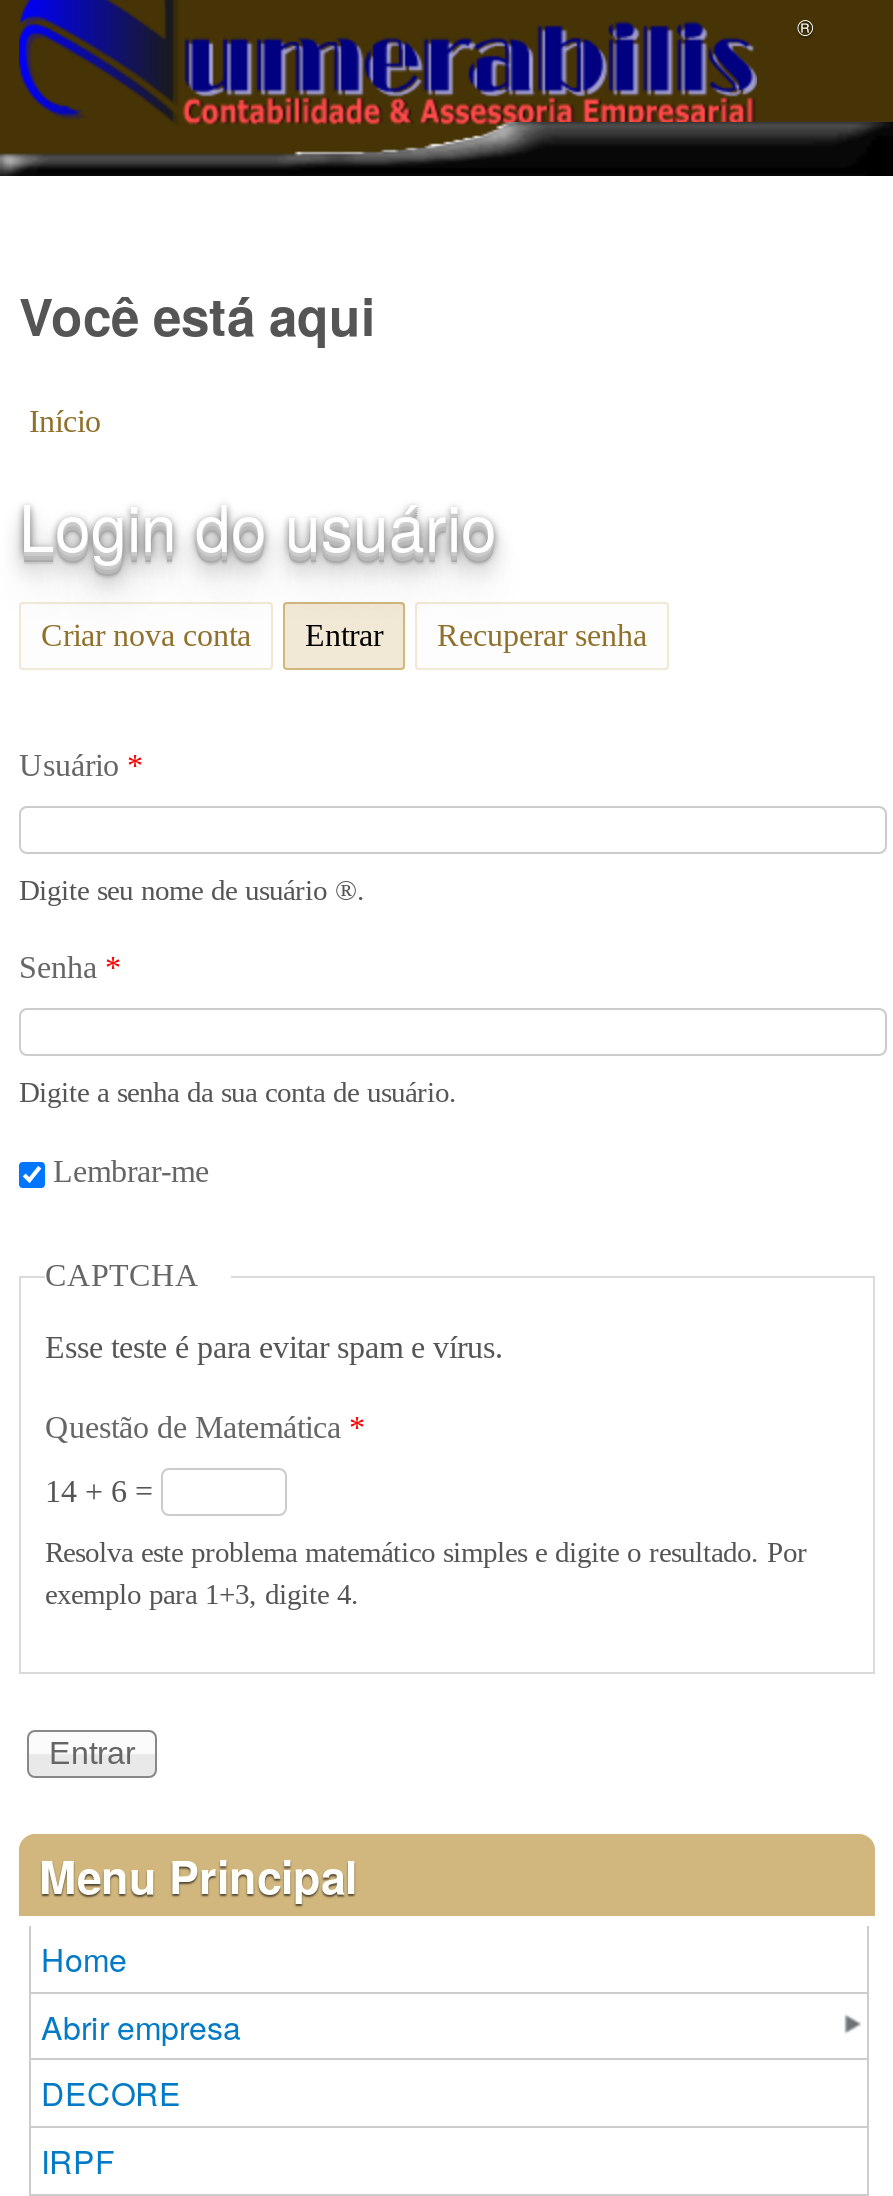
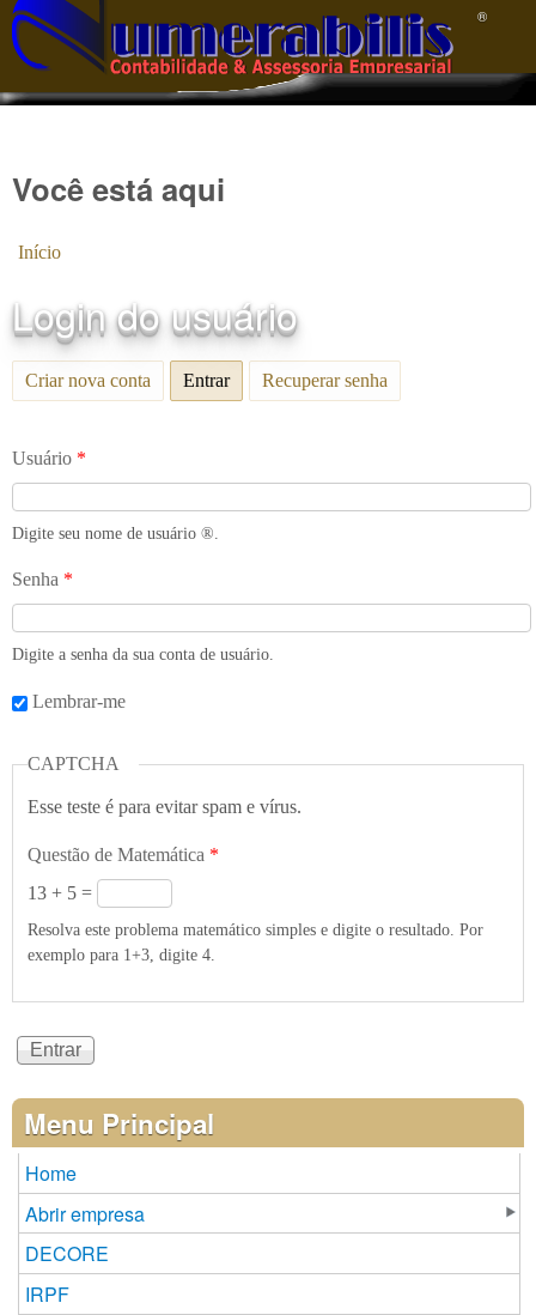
[45,1474,161,1508] 14 + 6 = -> [28,883,97,903] 13 + 5 =

